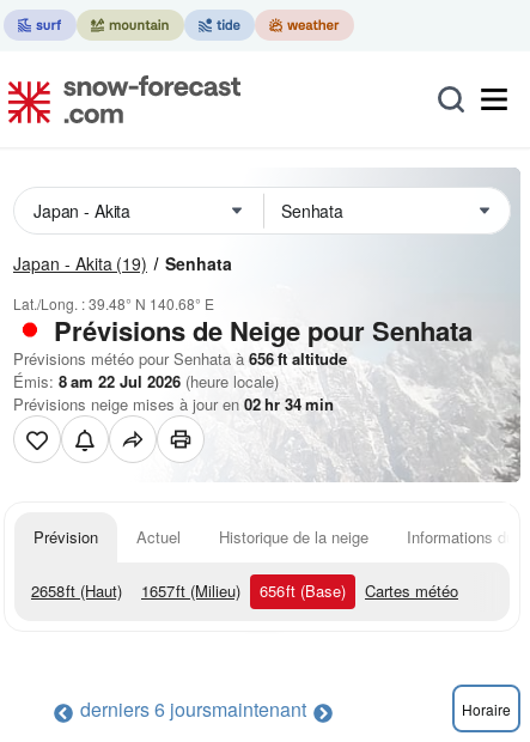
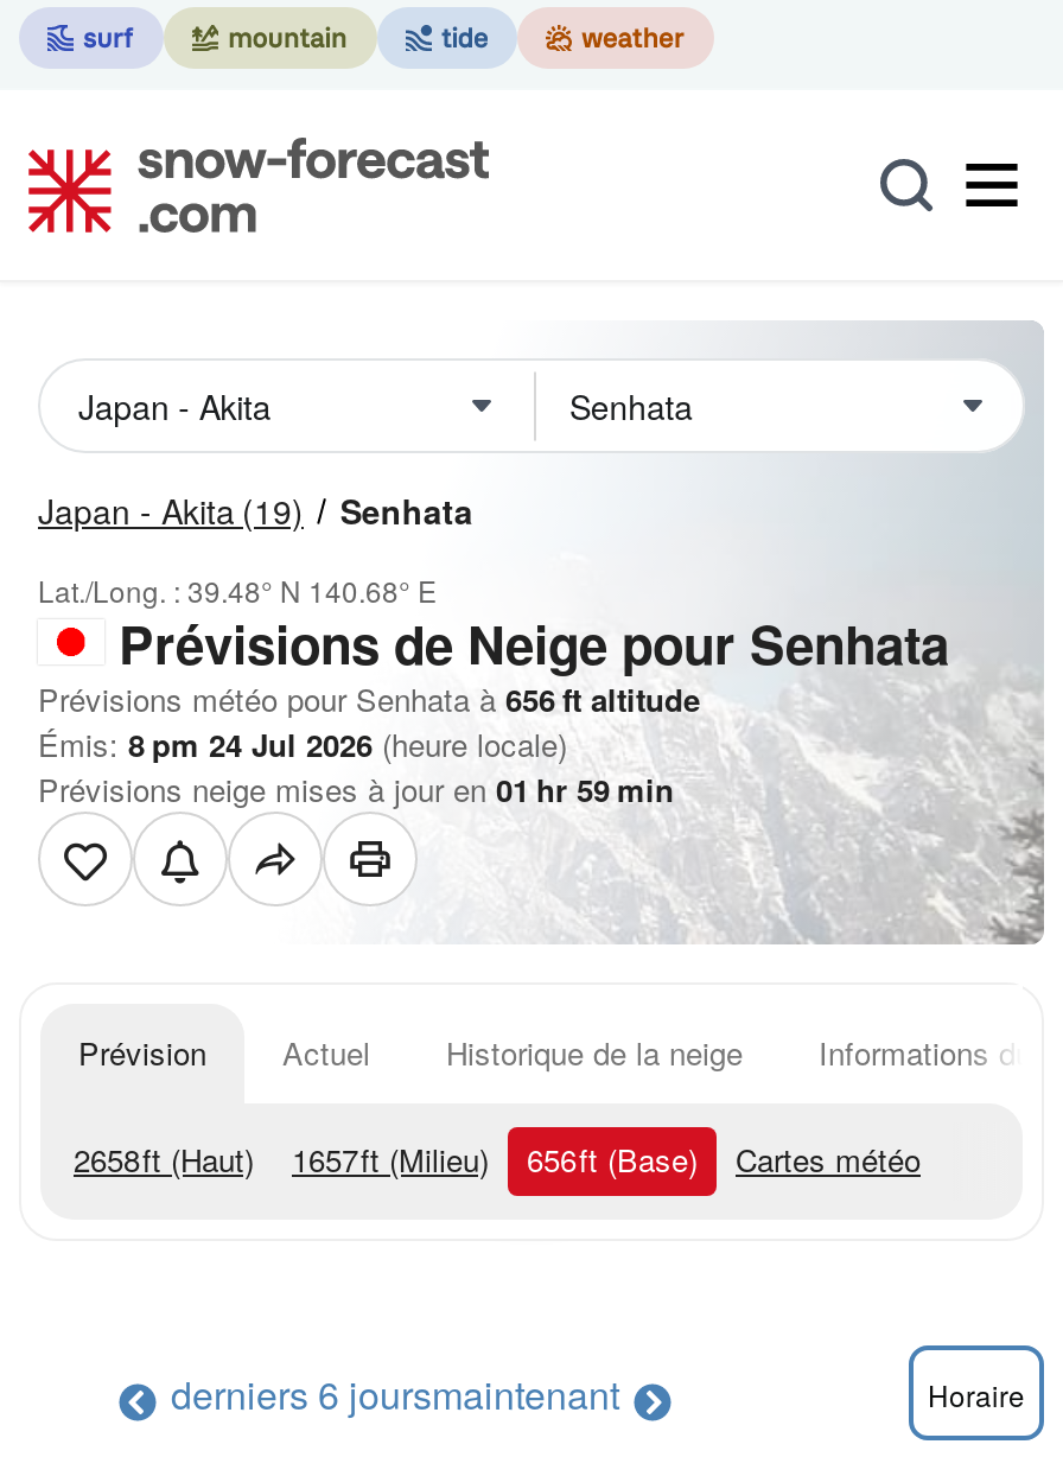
[13,370,279,393] Émis: 8 am 22 Jul 2026 (heure locale) -> [38,721,567,766] Émis: 8 pm 24 Jul 2026 (heure locale)
[13,393,334,415] Prévisions neige mises à jour en 02 hr 34 min -> [38,766,674,812] Prévisions neige mises à jour en 01 hr 59 min

